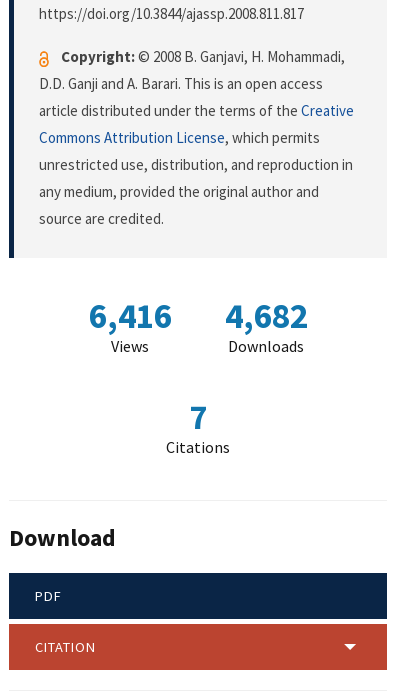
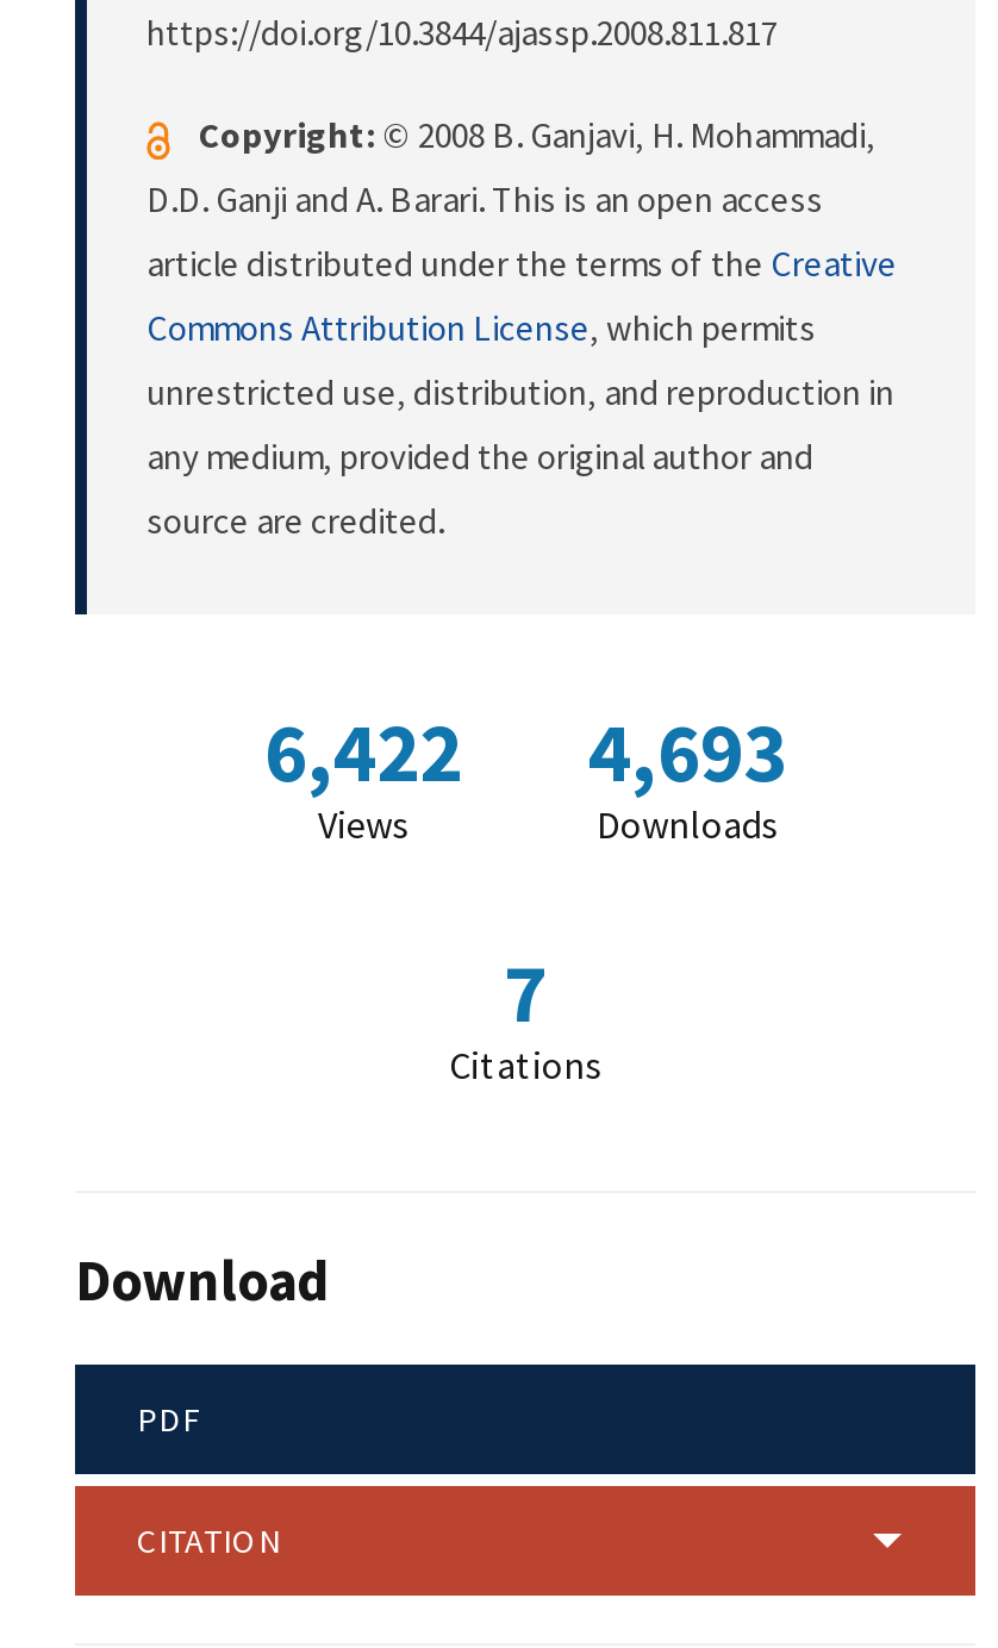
[88,294,171,338] 6,416 -> [264,701,462,806] 6,422
[224,294,307,338] 4,682 -> [588,701,786,806] 4,693

